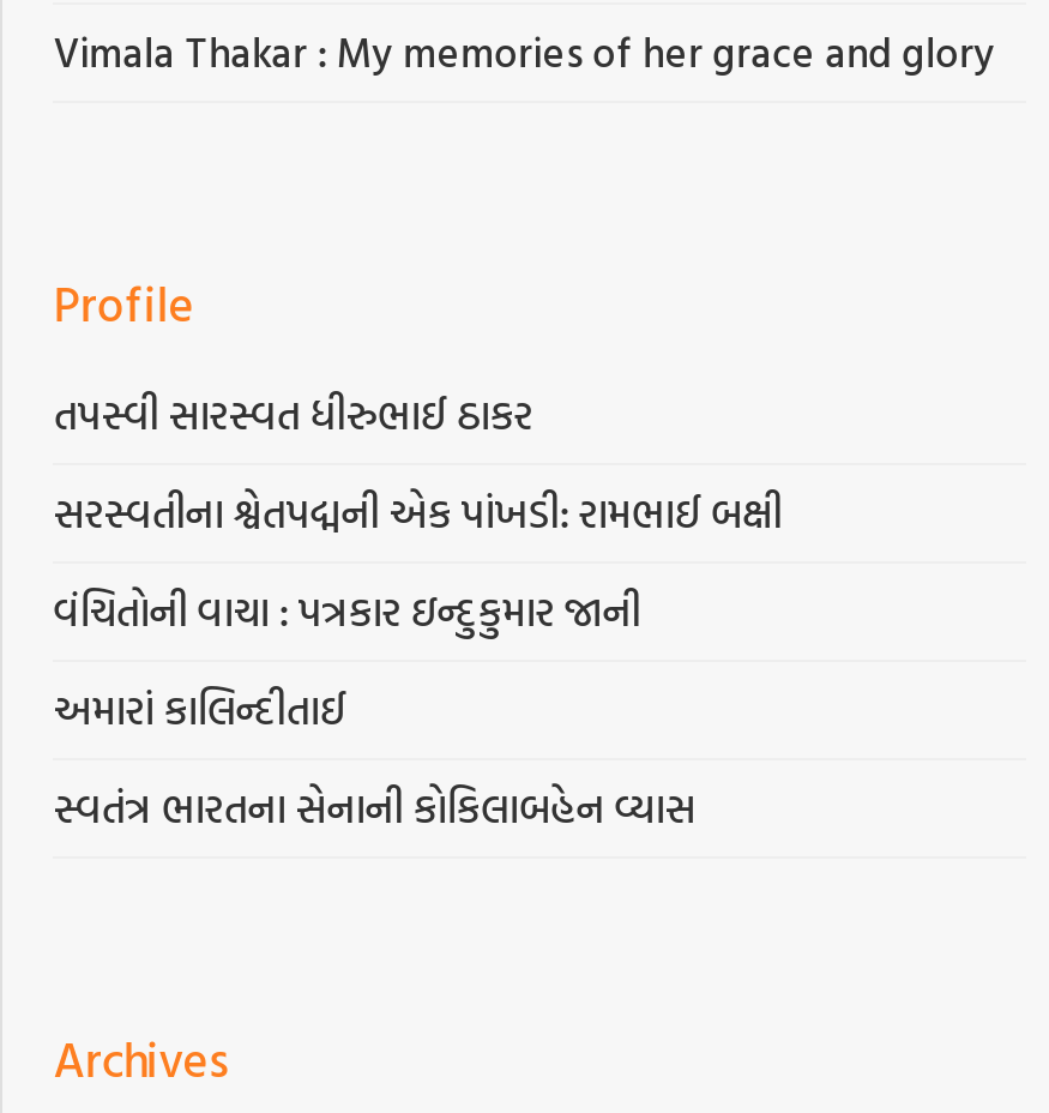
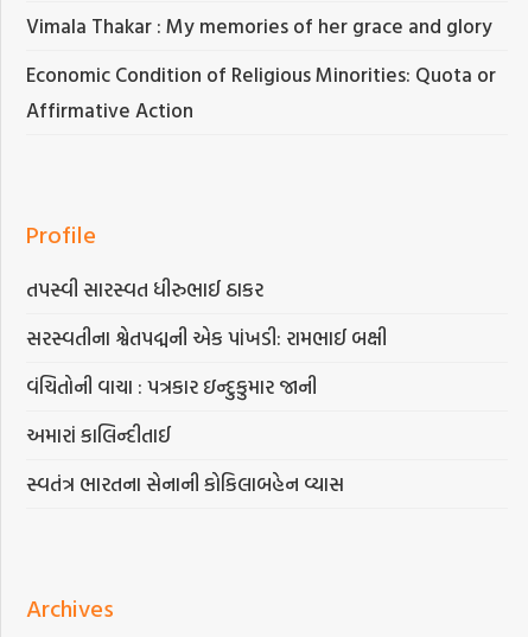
none -> [26,59,496,125] Economic Condition of Religious Minorities: Quota or | Affirmative Action

